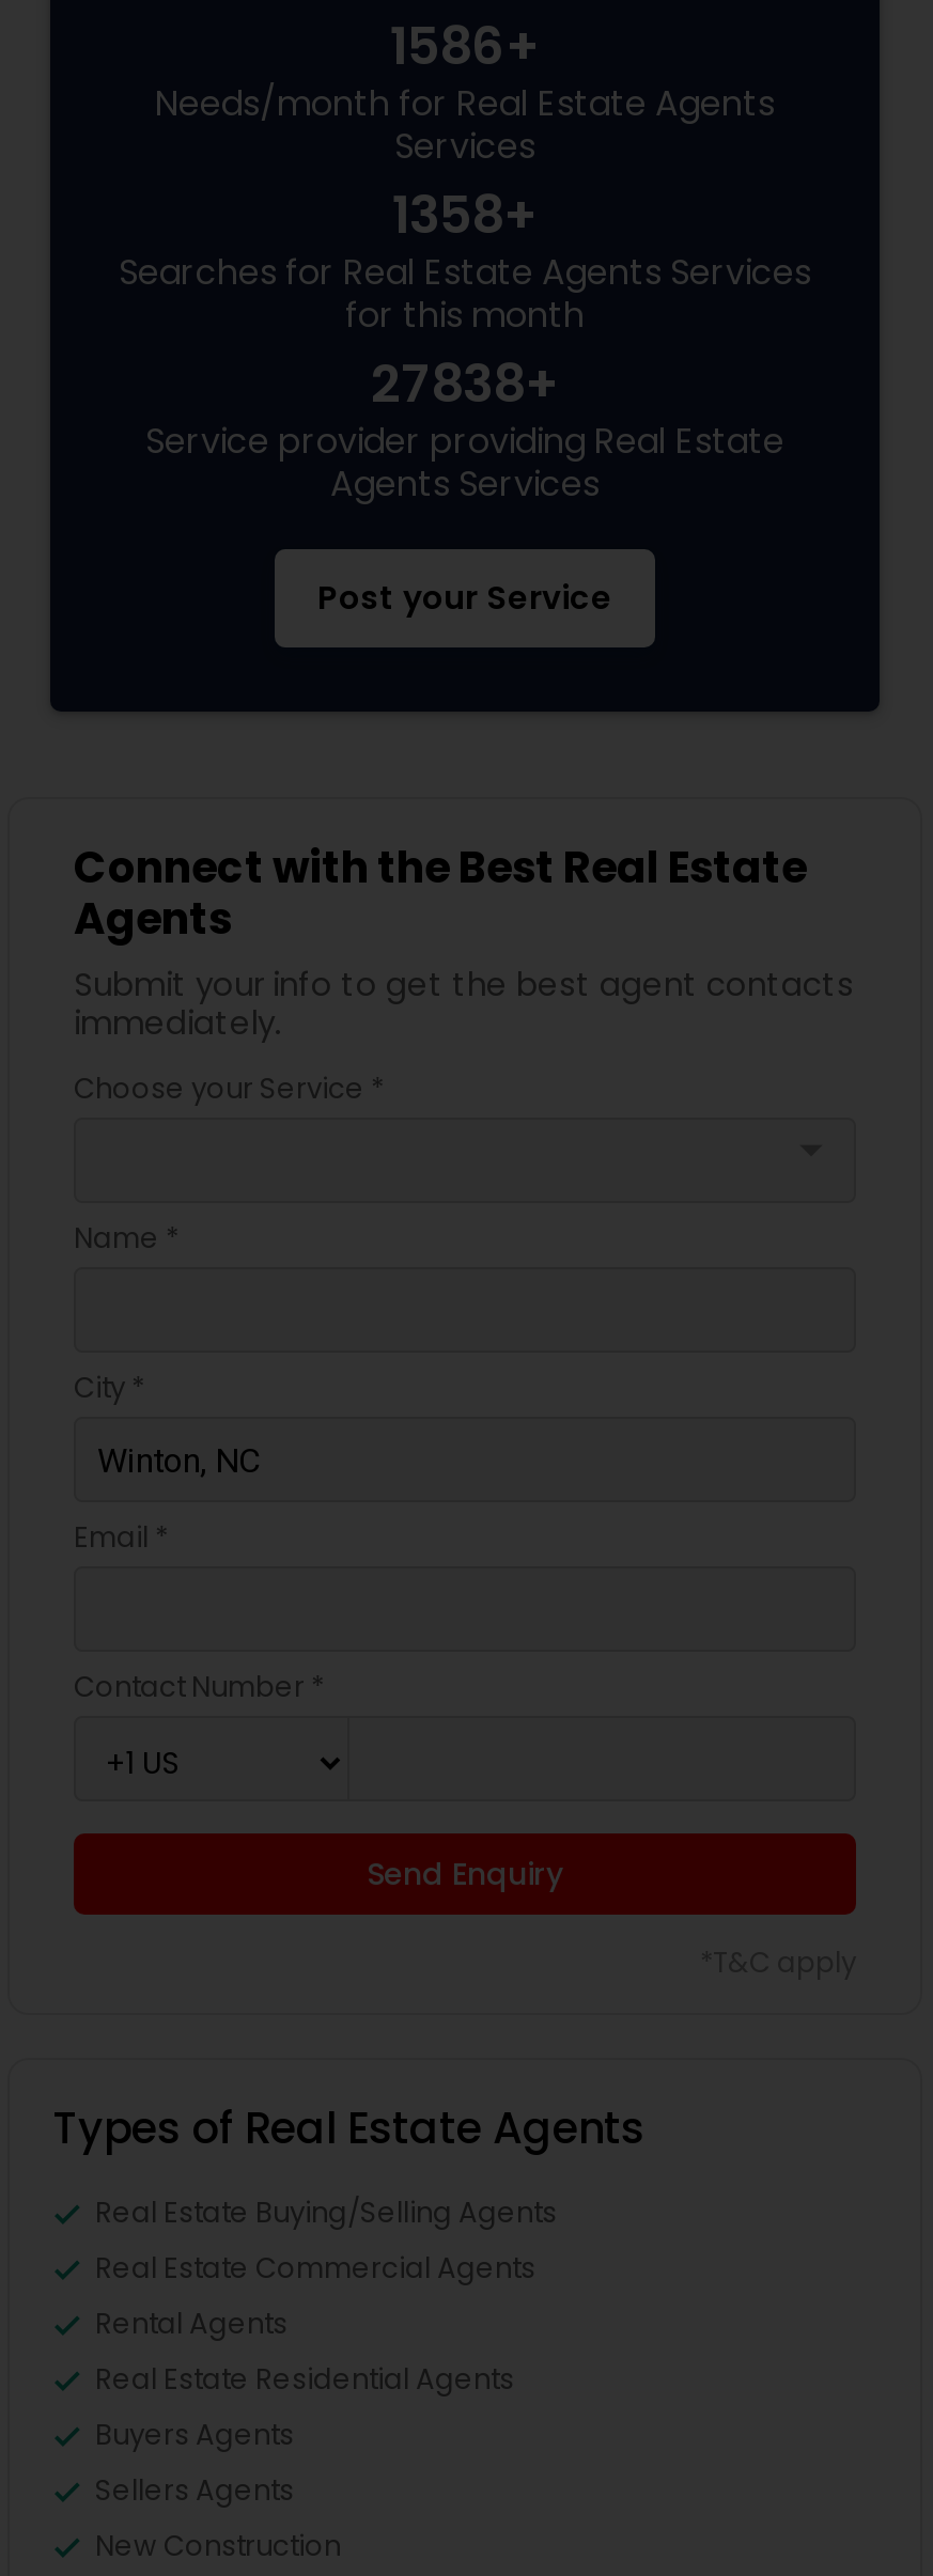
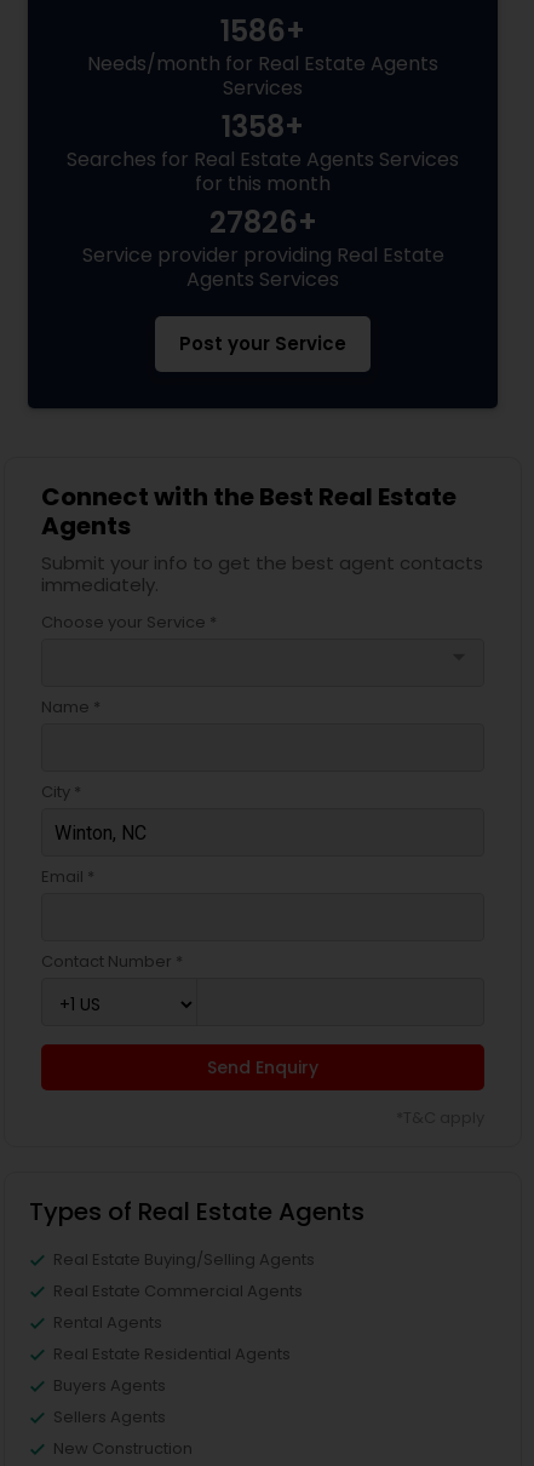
[371,348,559,419] 27838+ -> [209,202,317,242] 27826+

